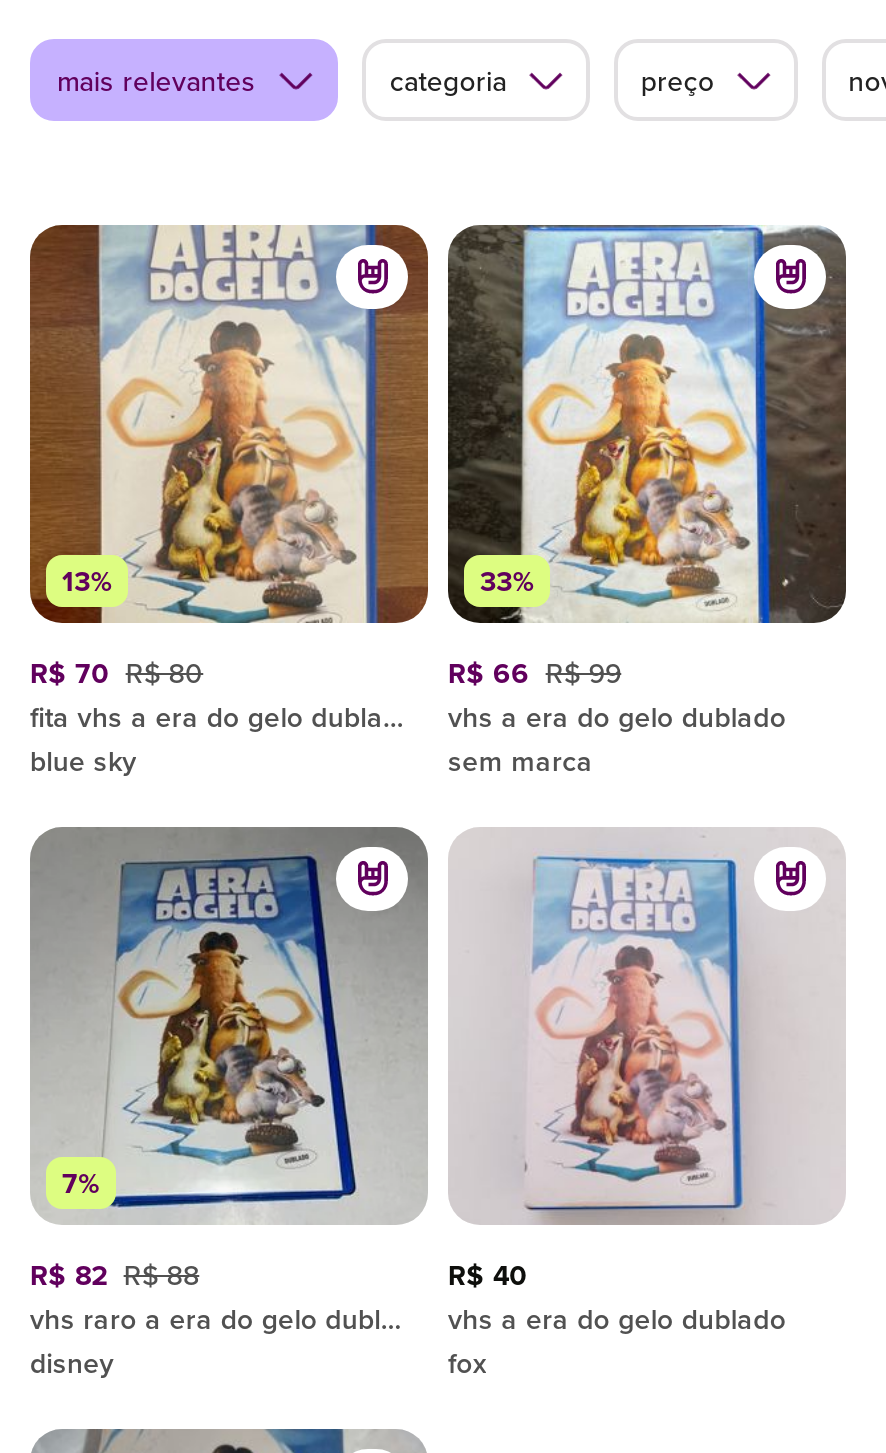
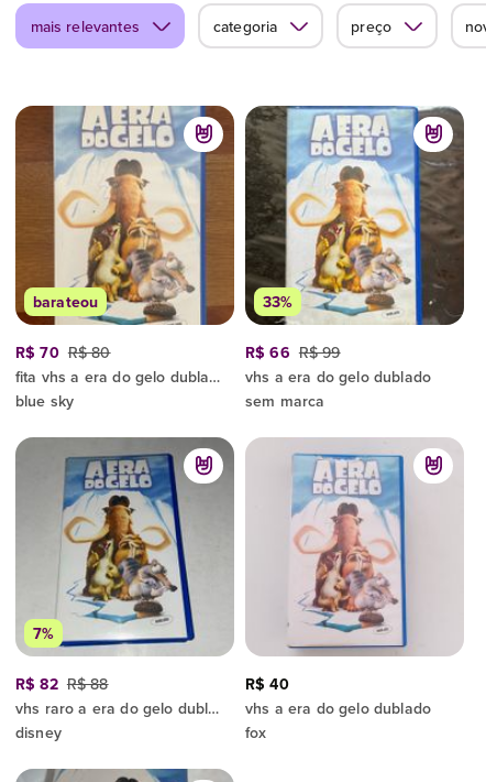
[62,561,113,601] 13% -> [33,291,98,313] barateou

